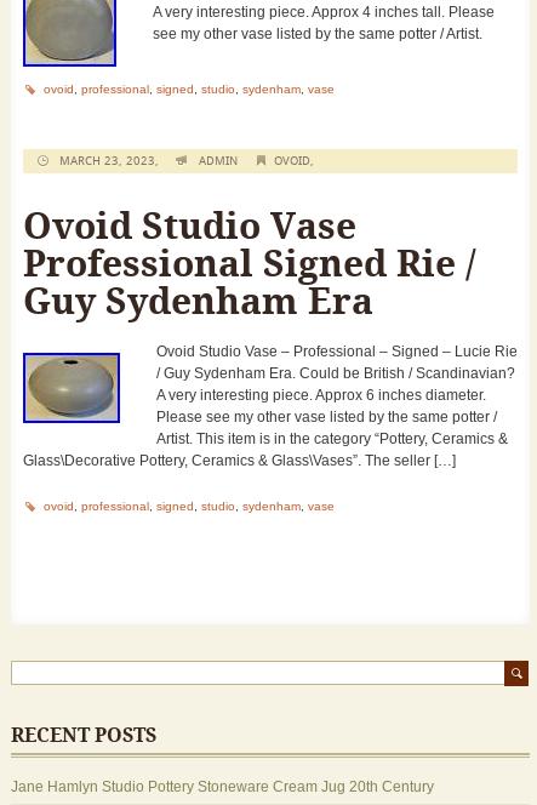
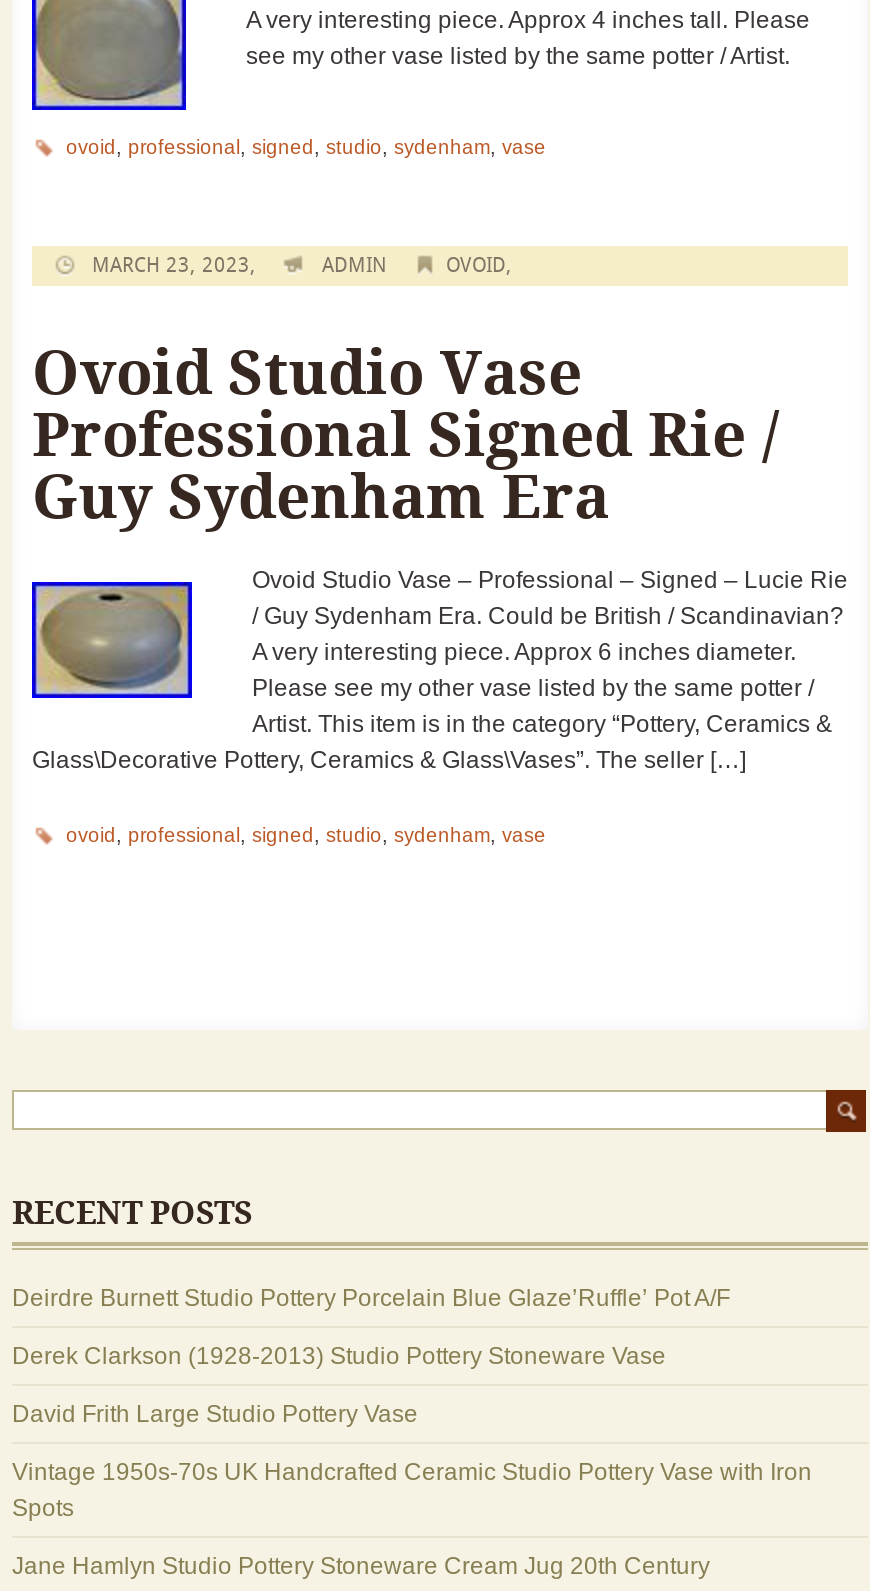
none -> [12,1284,812,1522] Deirdre Burnett Studio Pottery Porcelain Blue Glaze’Ruffle’ Pot A/F | Derek Clarkson (1928-2013) Studio Pottery Stoneware Vase | David Frith Large Studio Pottery Vase | Vintage 1950s-70s UK Handcrafted Ceramic Studio Pottery Vase with Iron | Spots

